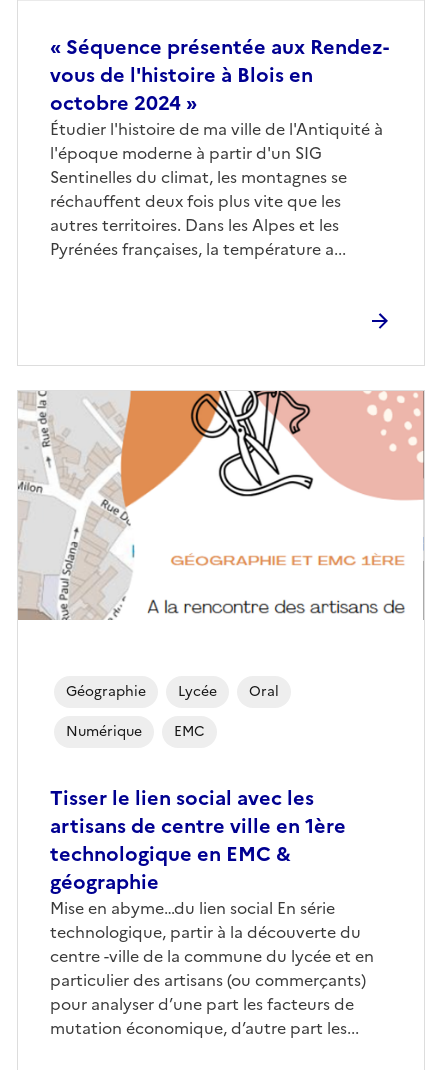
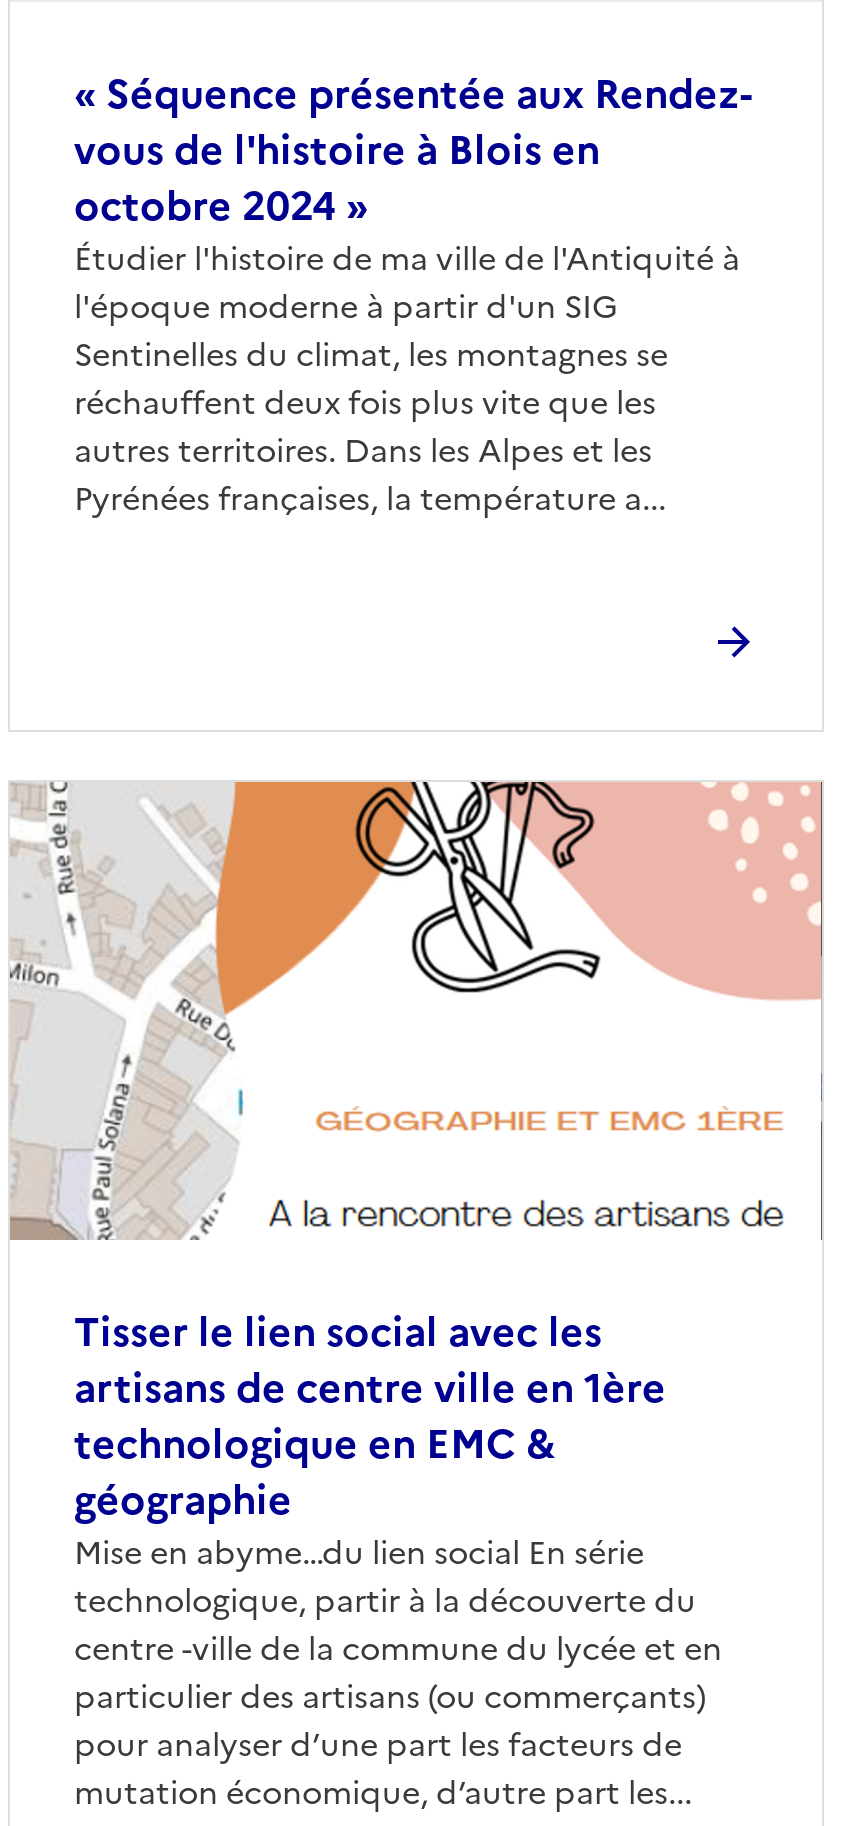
[66,680,279,741] Géographie | Lycée | Oral | Numérique | EMC -> none

